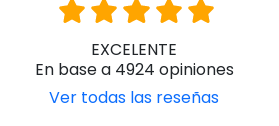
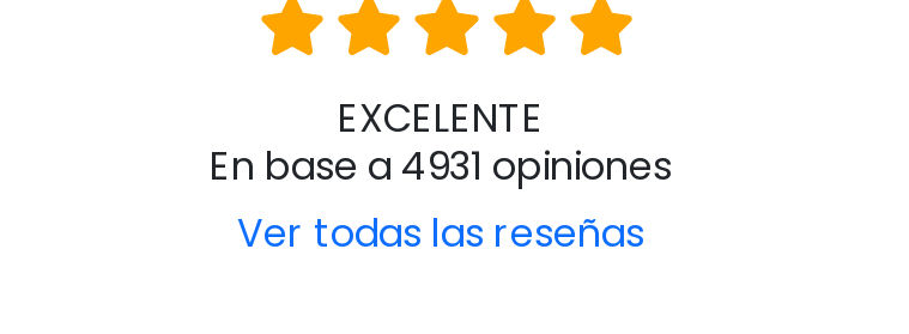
[34,58,233,81] En base a 4924 opiniones -> [210,140,672,195] En base a 4931 opiniones

